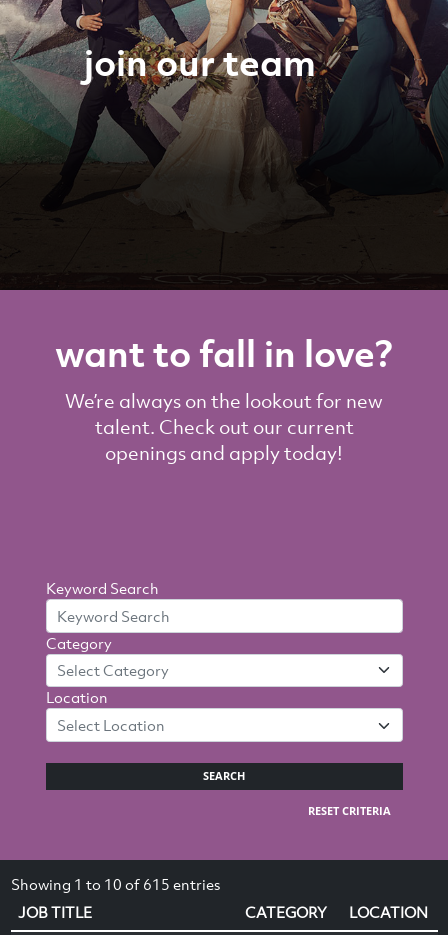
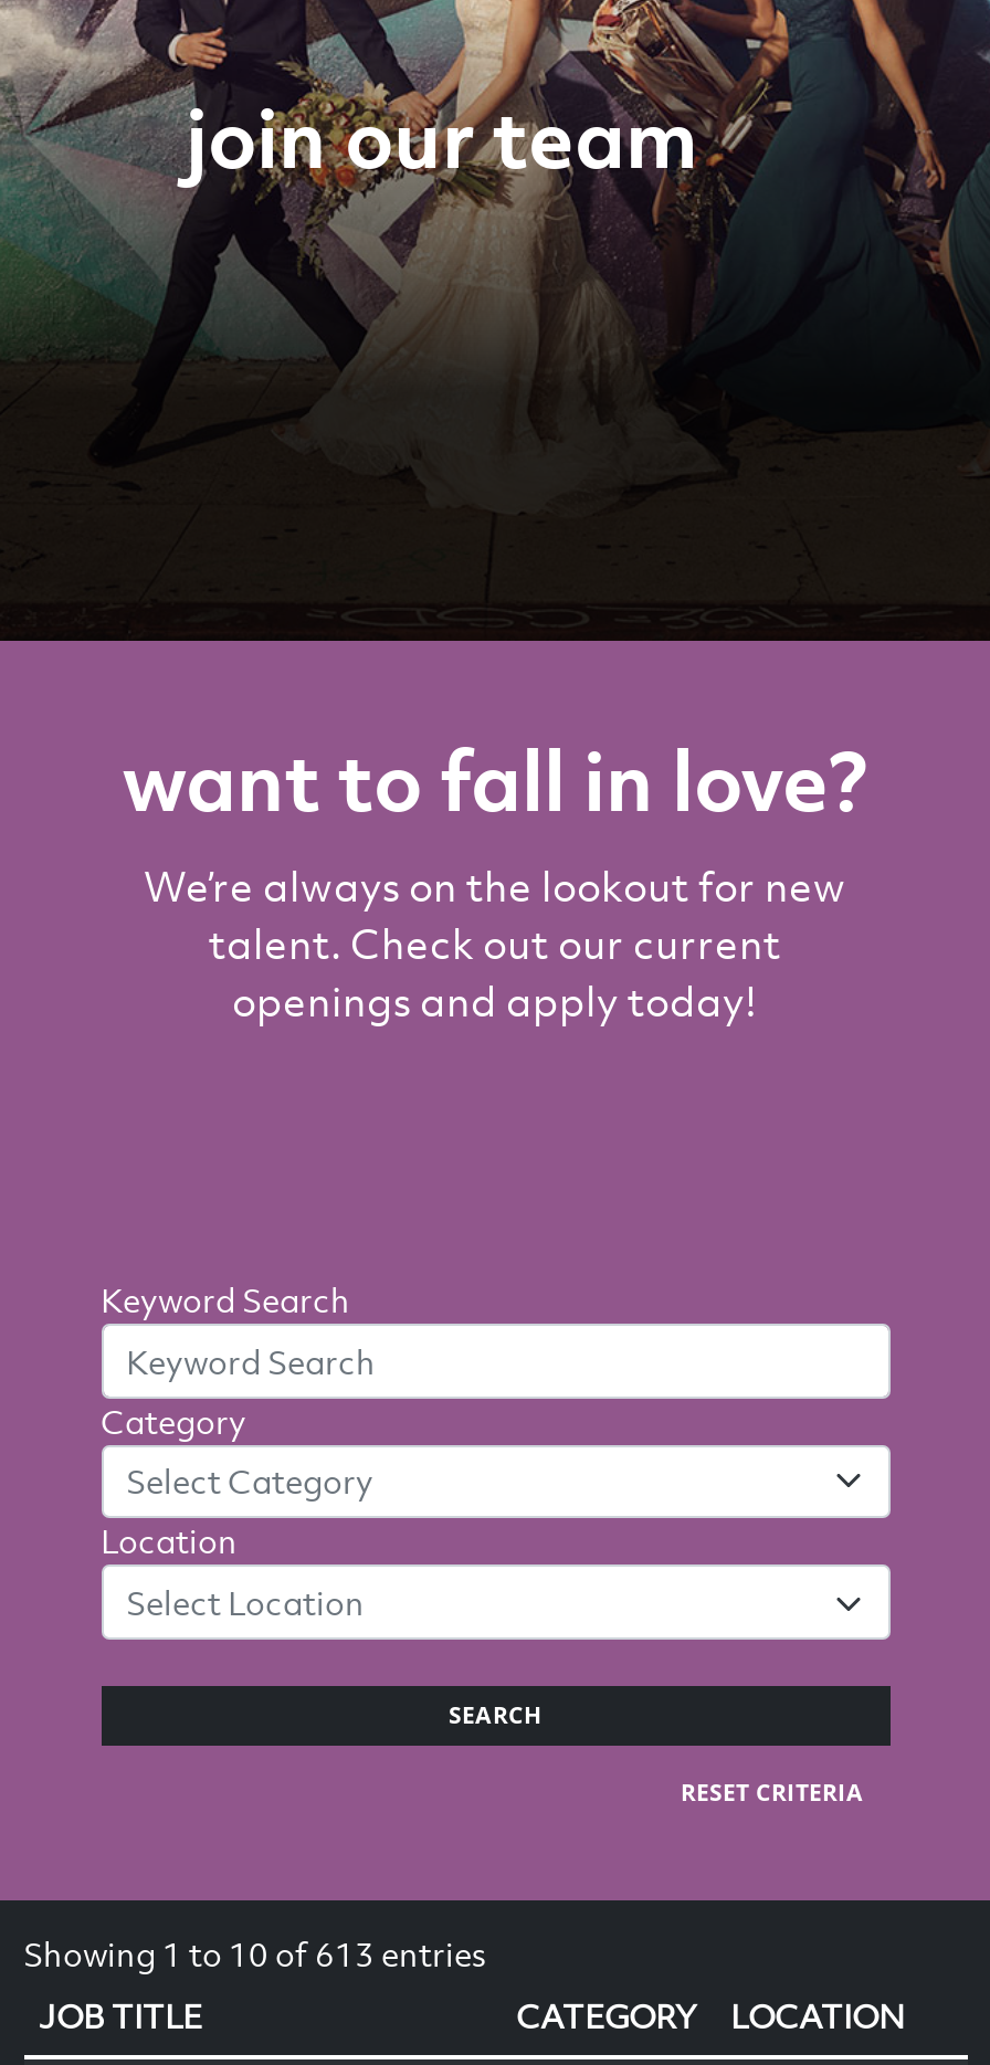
[10,874,219,894] Showing 1 to 10 of 615 entries -> [23,1931,485,1975] Showing 1 to 10 of 613 entries

